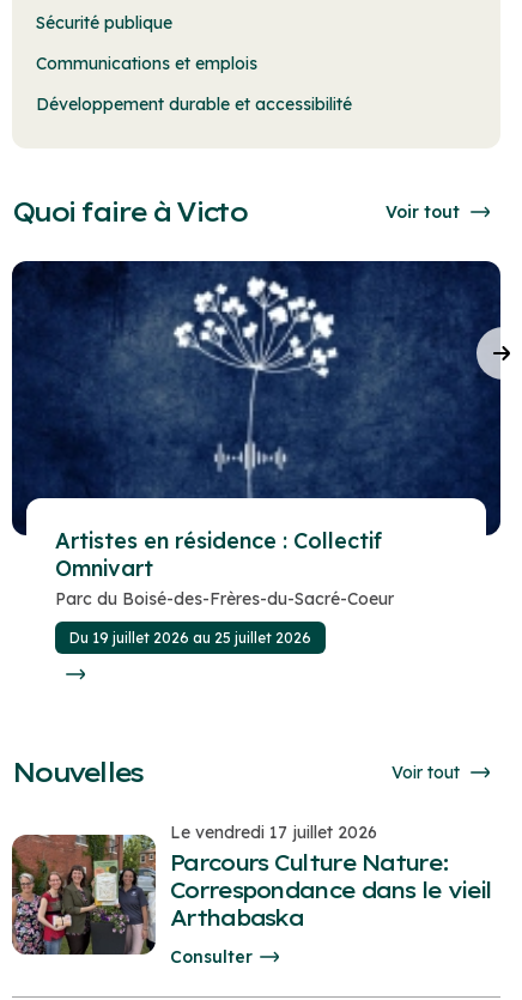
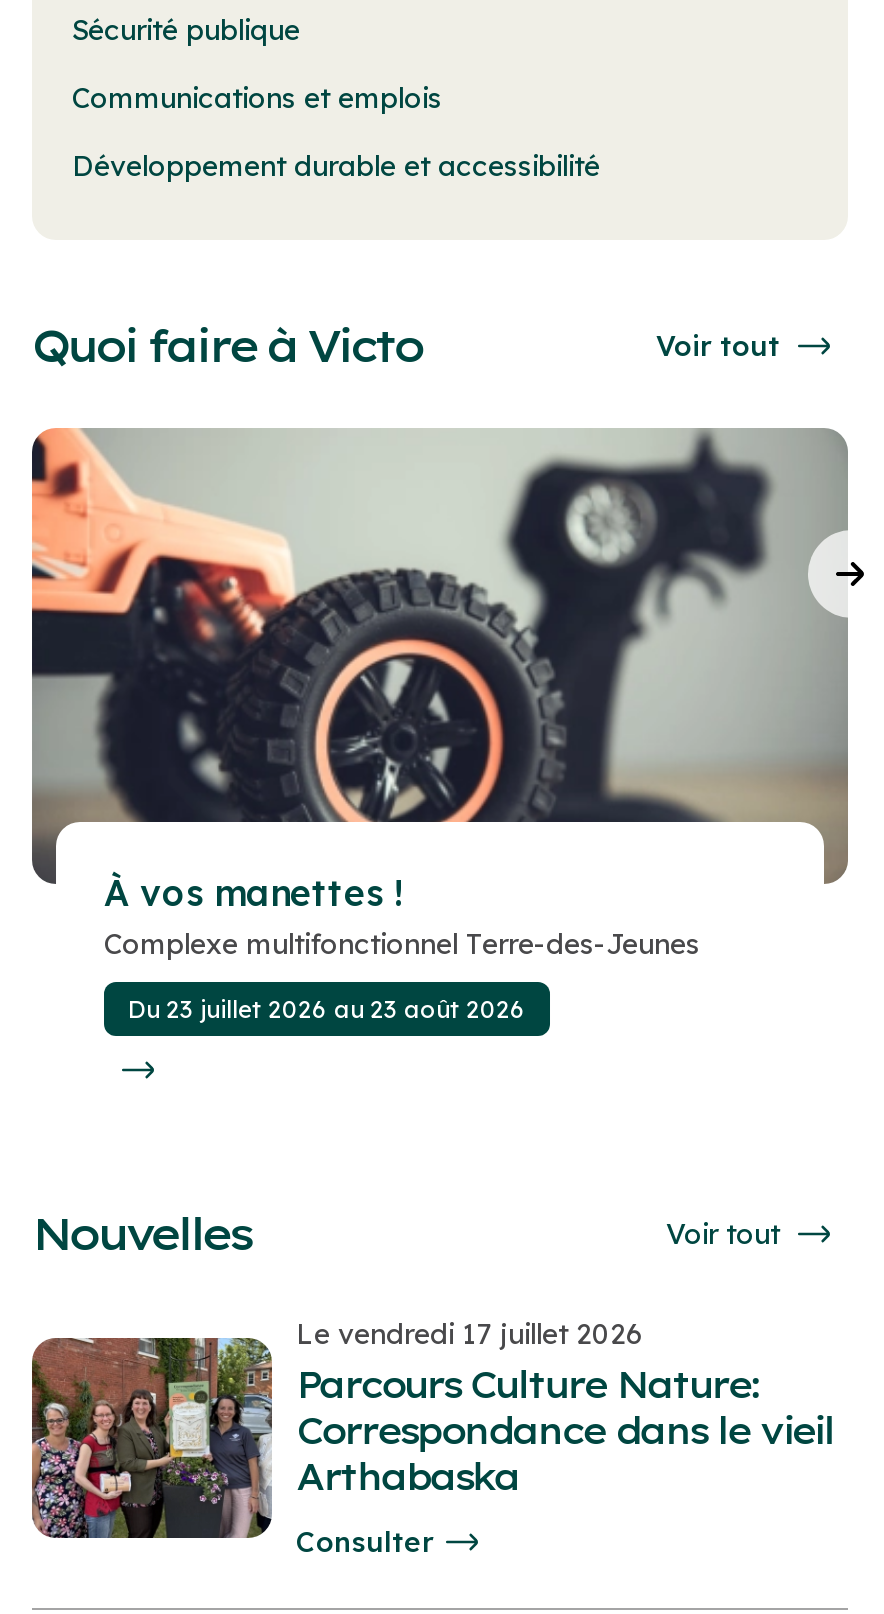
[11,260,511,609] [image] | Artistes en résidence : Collectif | Omnivart | Parc du Boisé-des-Frères-du-Sacré-Coeur -> [30,428,866,962] [image] | À vos manettes ! | Complexe multifonctionnel Terre-des-Jeunes
[69,628,311,646] Du 19 juillet 2026 au 25 juillet 2026 -> [128,994,526,1024] Du 23 juillet 2026 au 23 août 2026

